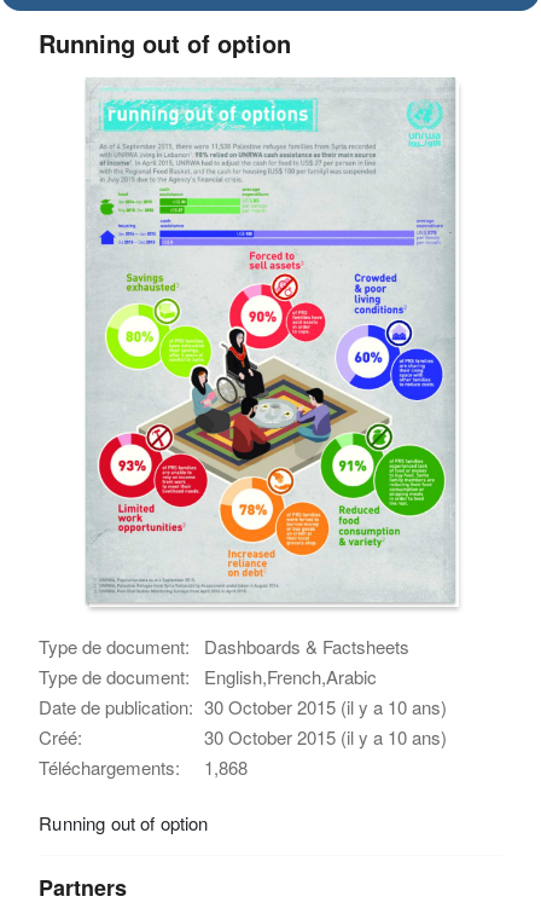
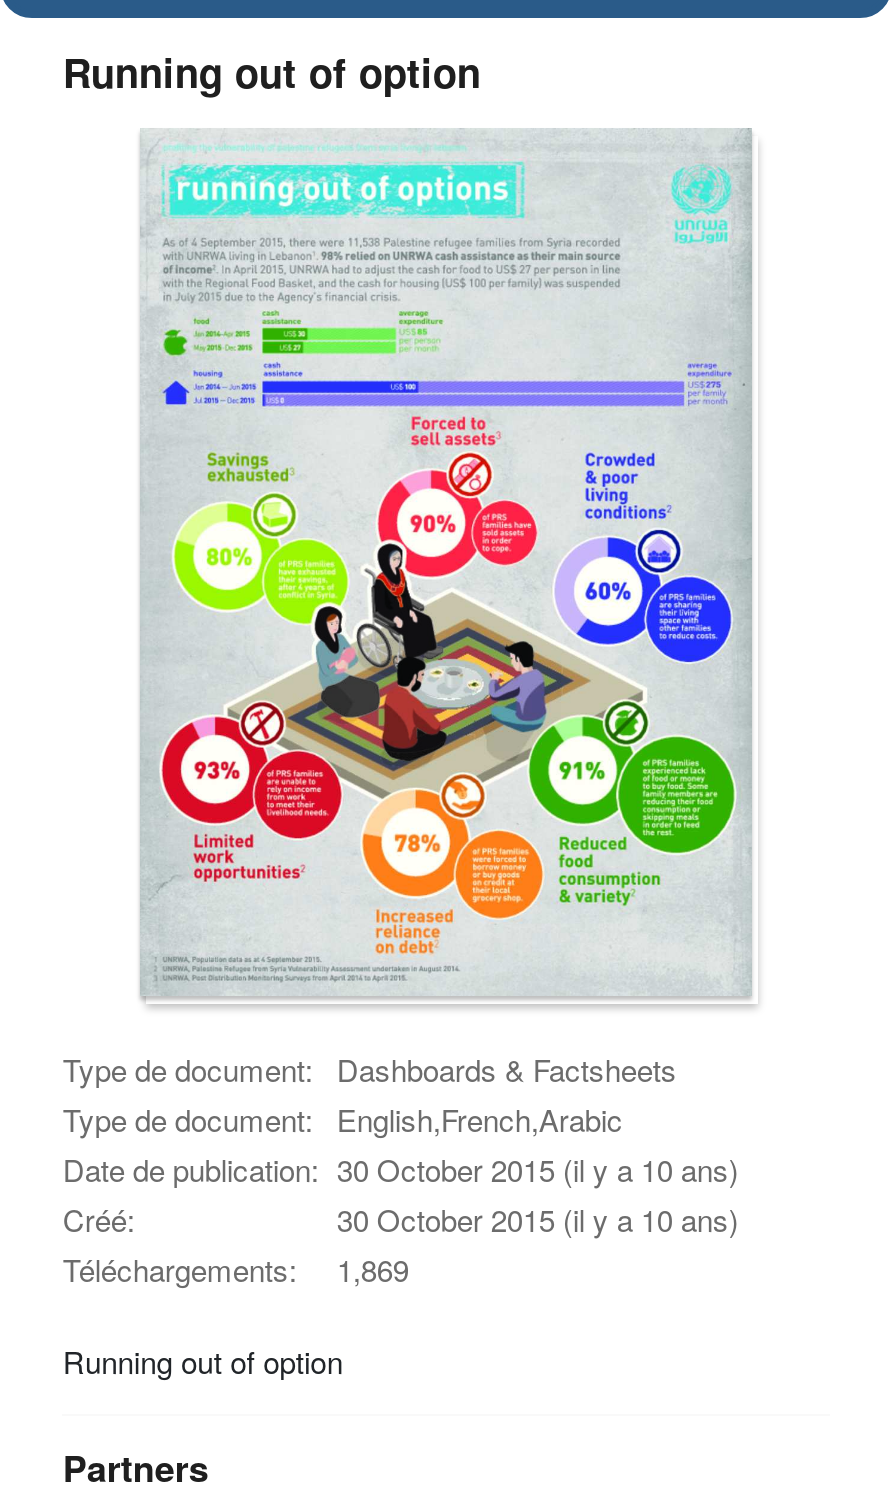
[39,754,248,780] Téléchargements: 1,868 -> [63,1248,409,1290] Téléchargements: 1,869

